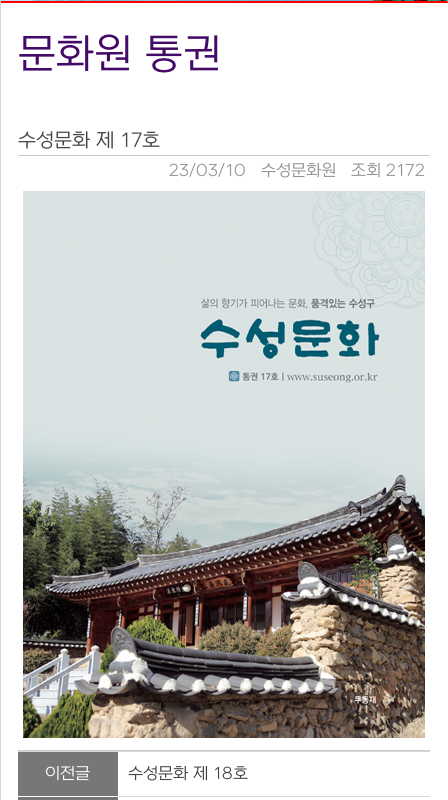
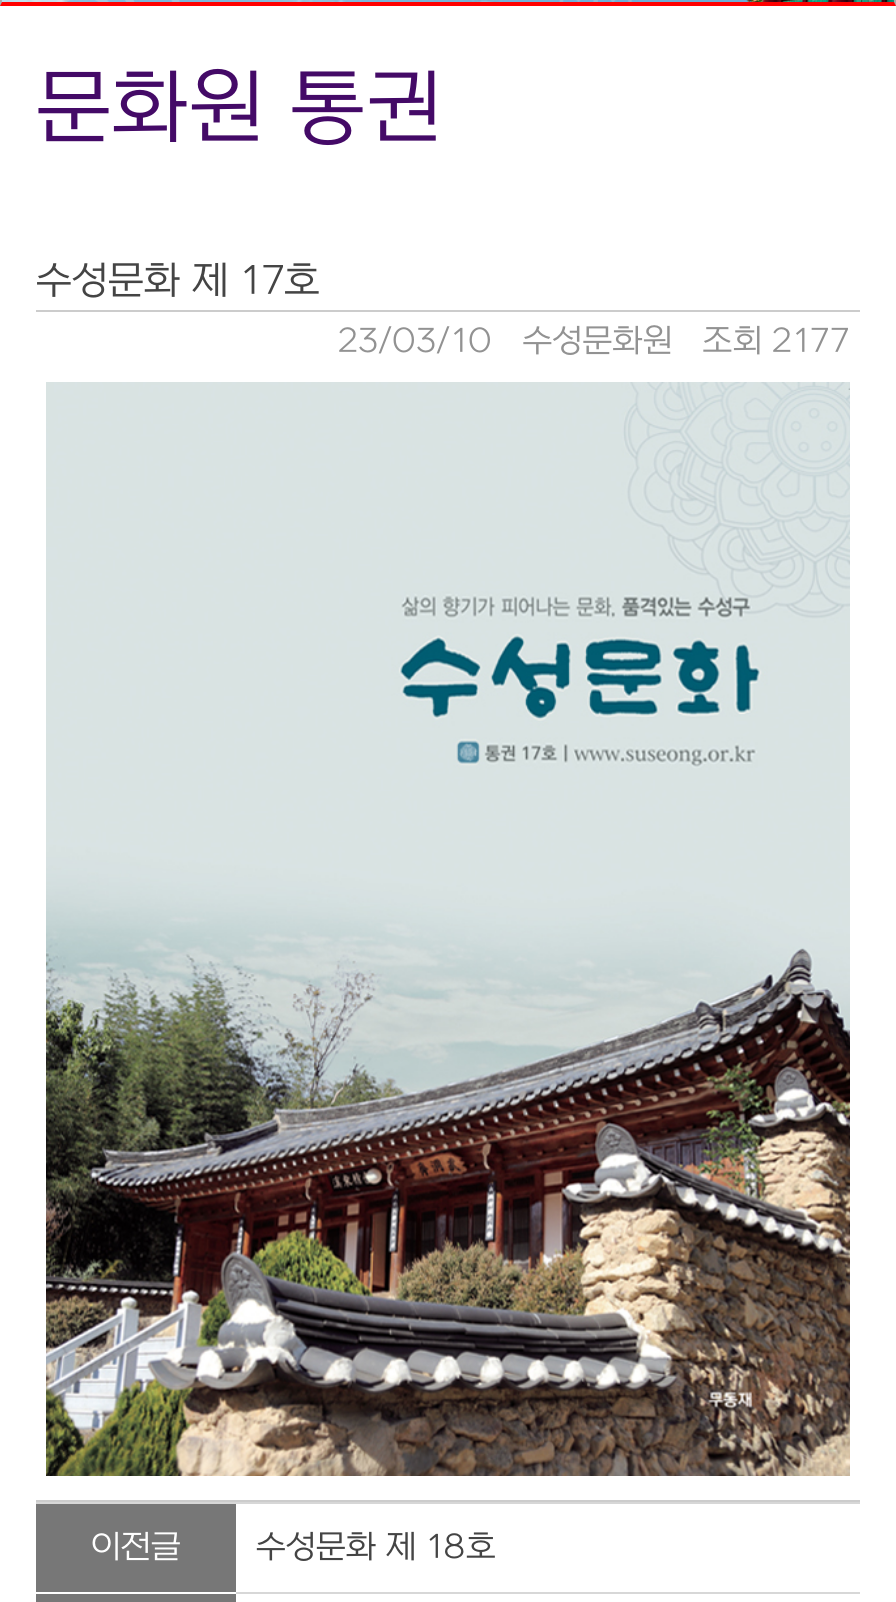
[169,162,425,180] 23/03/10 수성문화원 조회 2172 -> [338,323,850,359] 23/03/10 수성문화원 조회 2177

